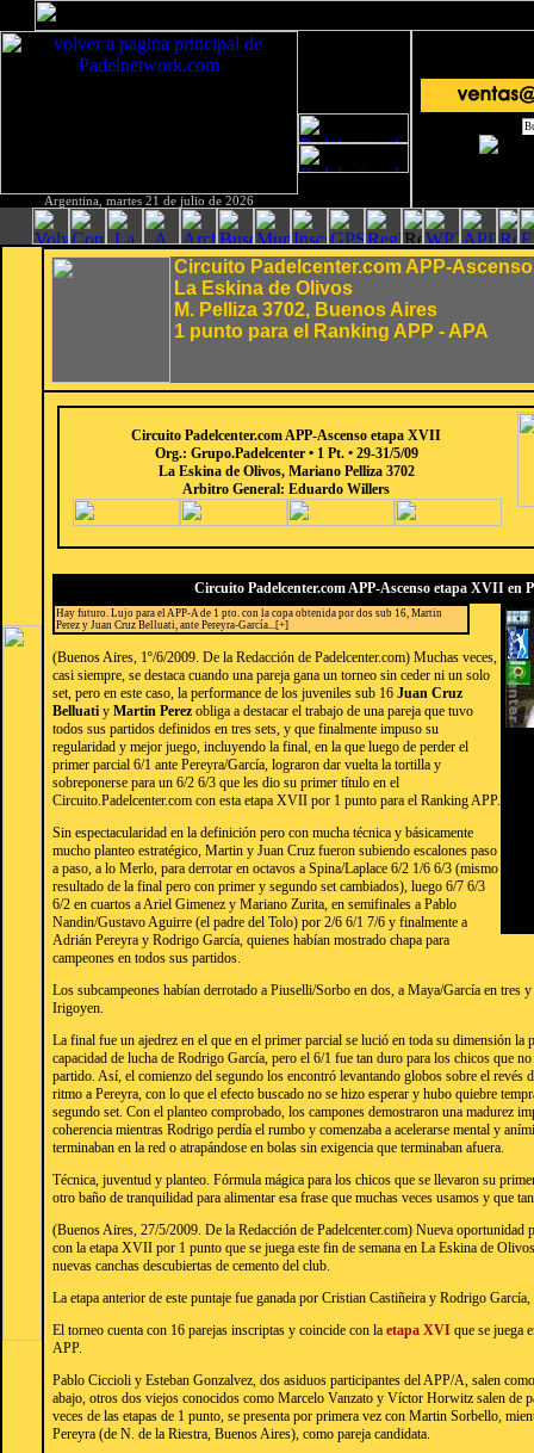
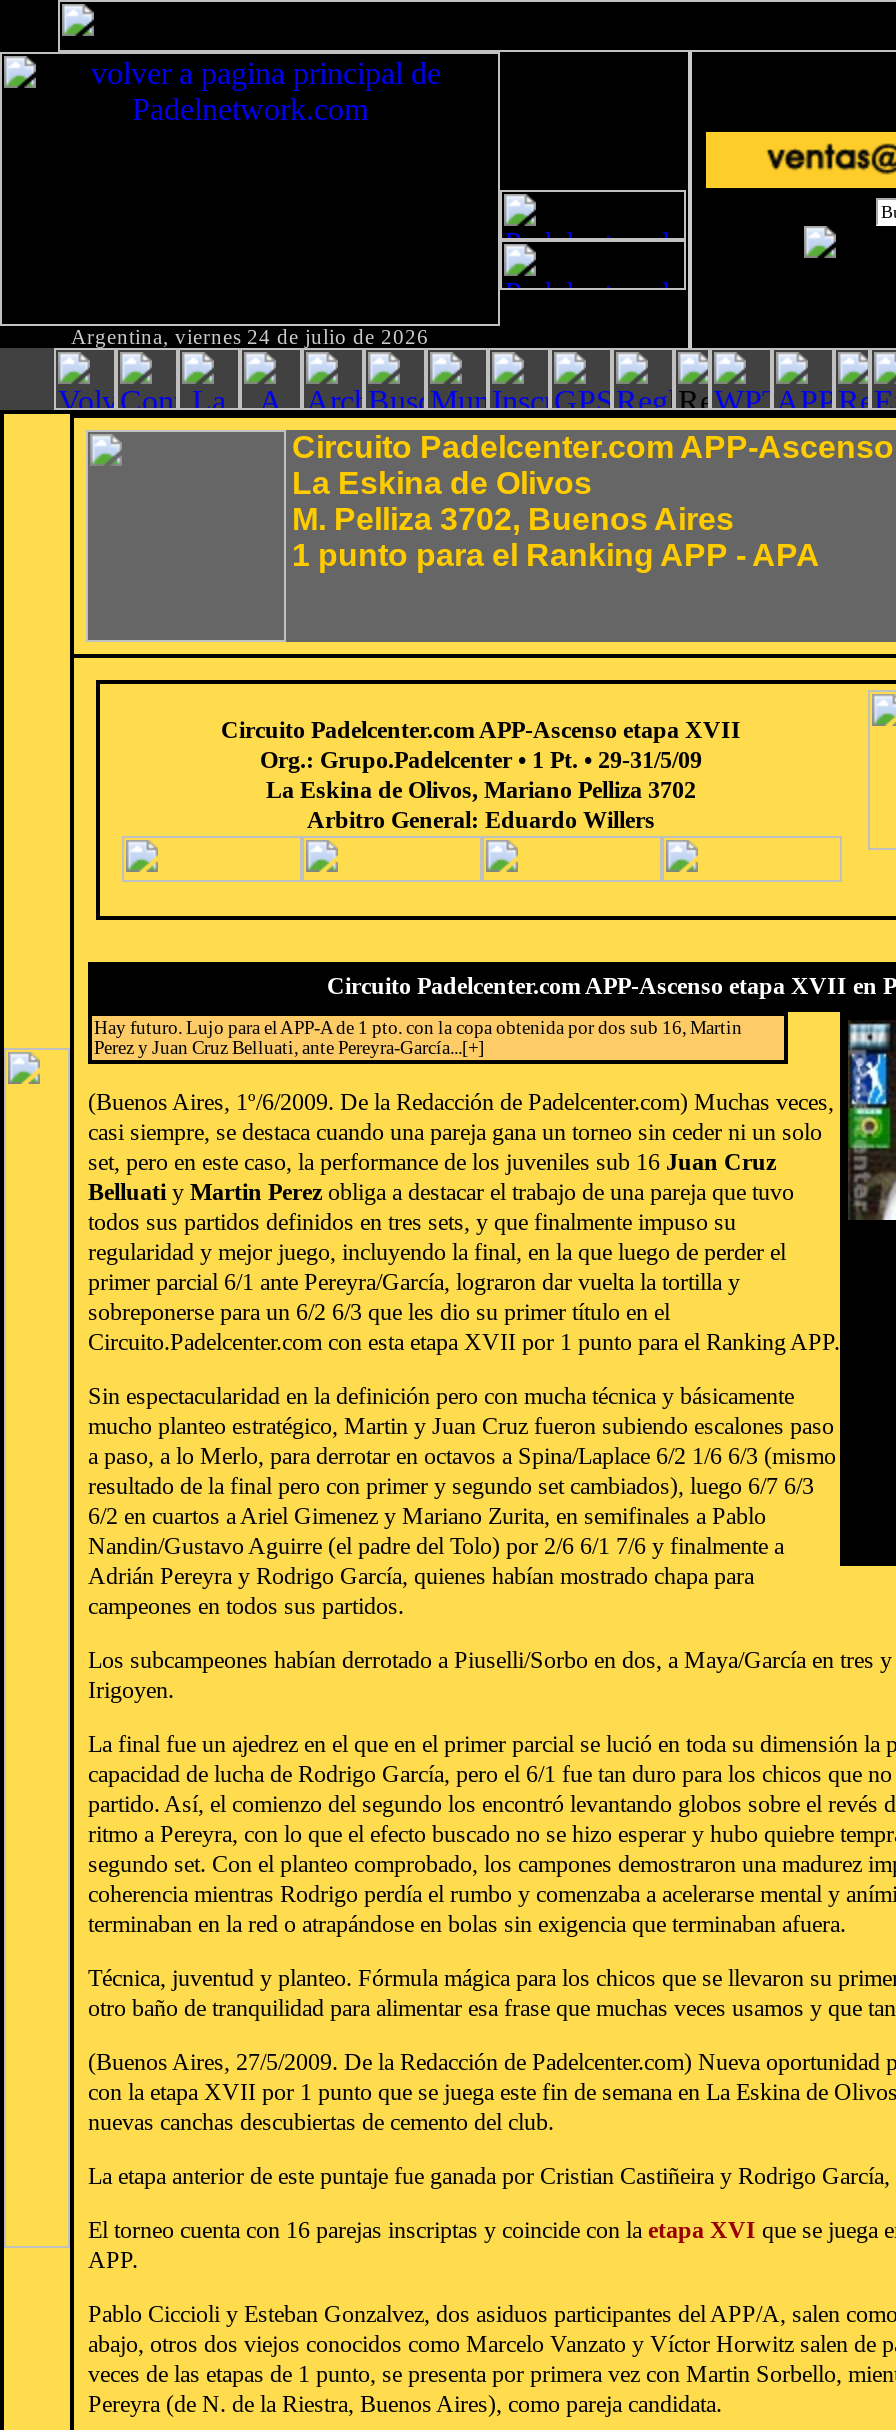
[44,194,254,208] Argentina, martes 21 de julio de 2026 -> [71,326,429,348] Argentina, viernes 24 de julio de 2026

